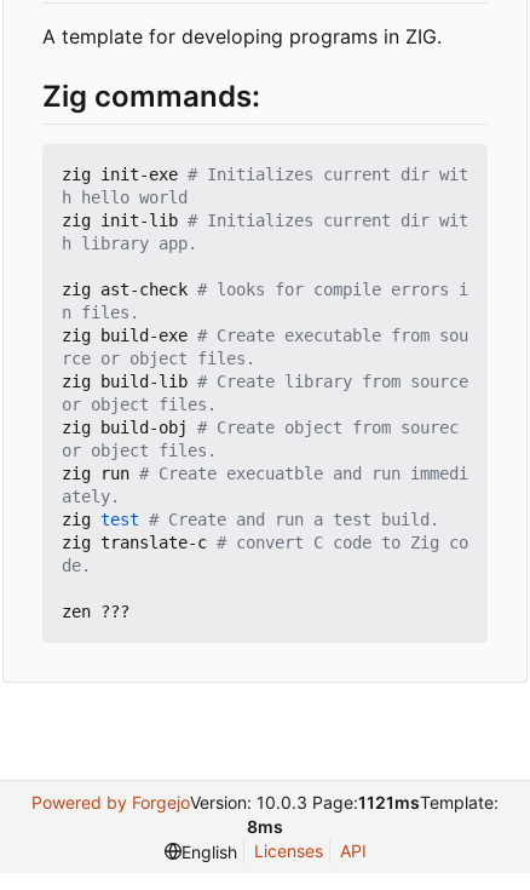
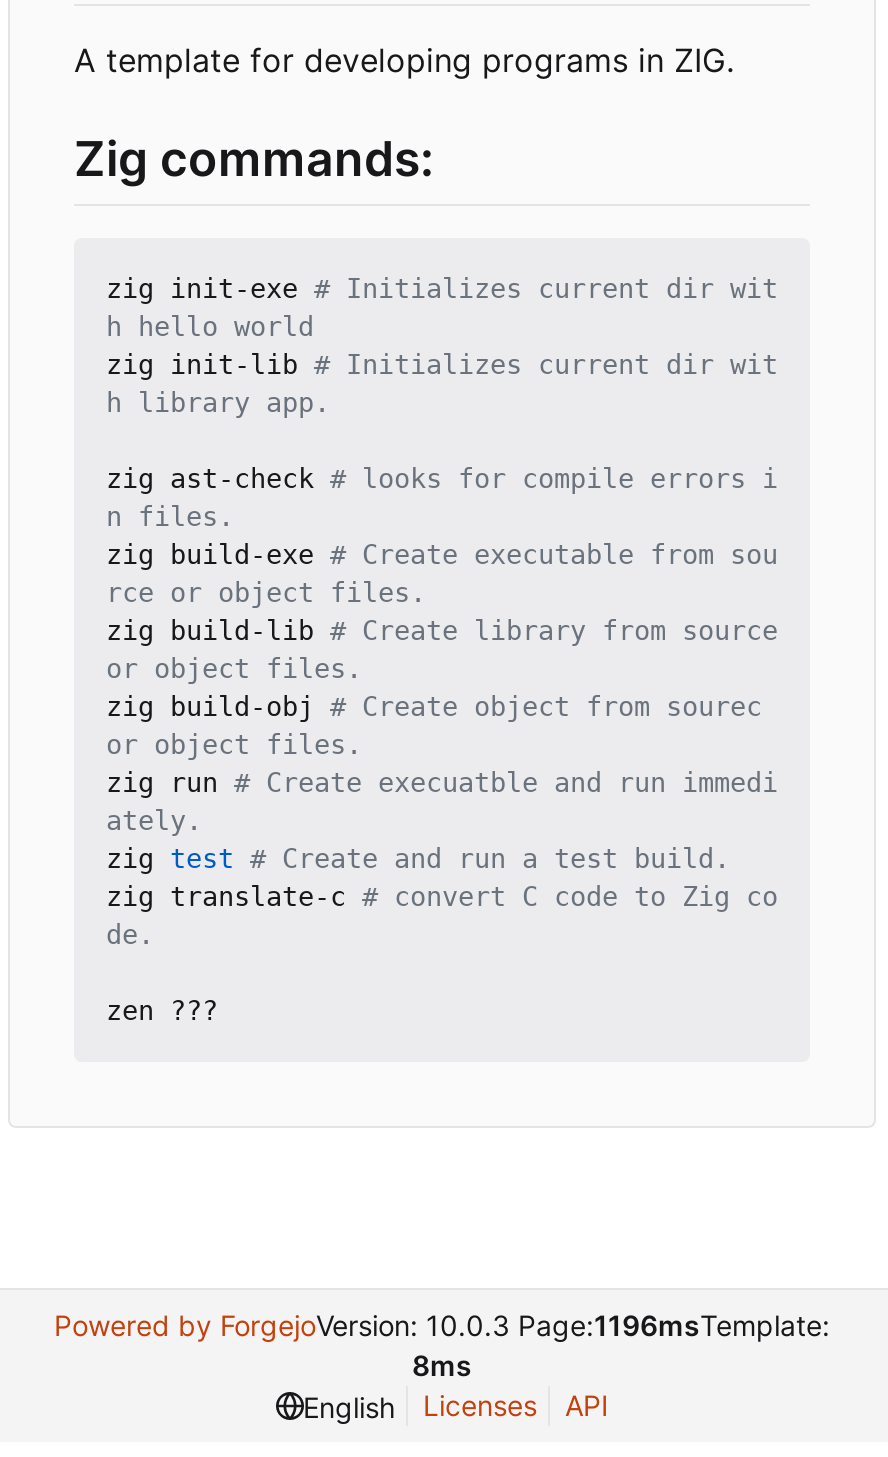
[31,792,499,813] Powered by ForgejoVersion: 10.0.3 Page:1121msTemplate: -> [54,1308,830,1342] Powered by ForgejoVersion: 10.0.3 Page:1196msTemplate:

